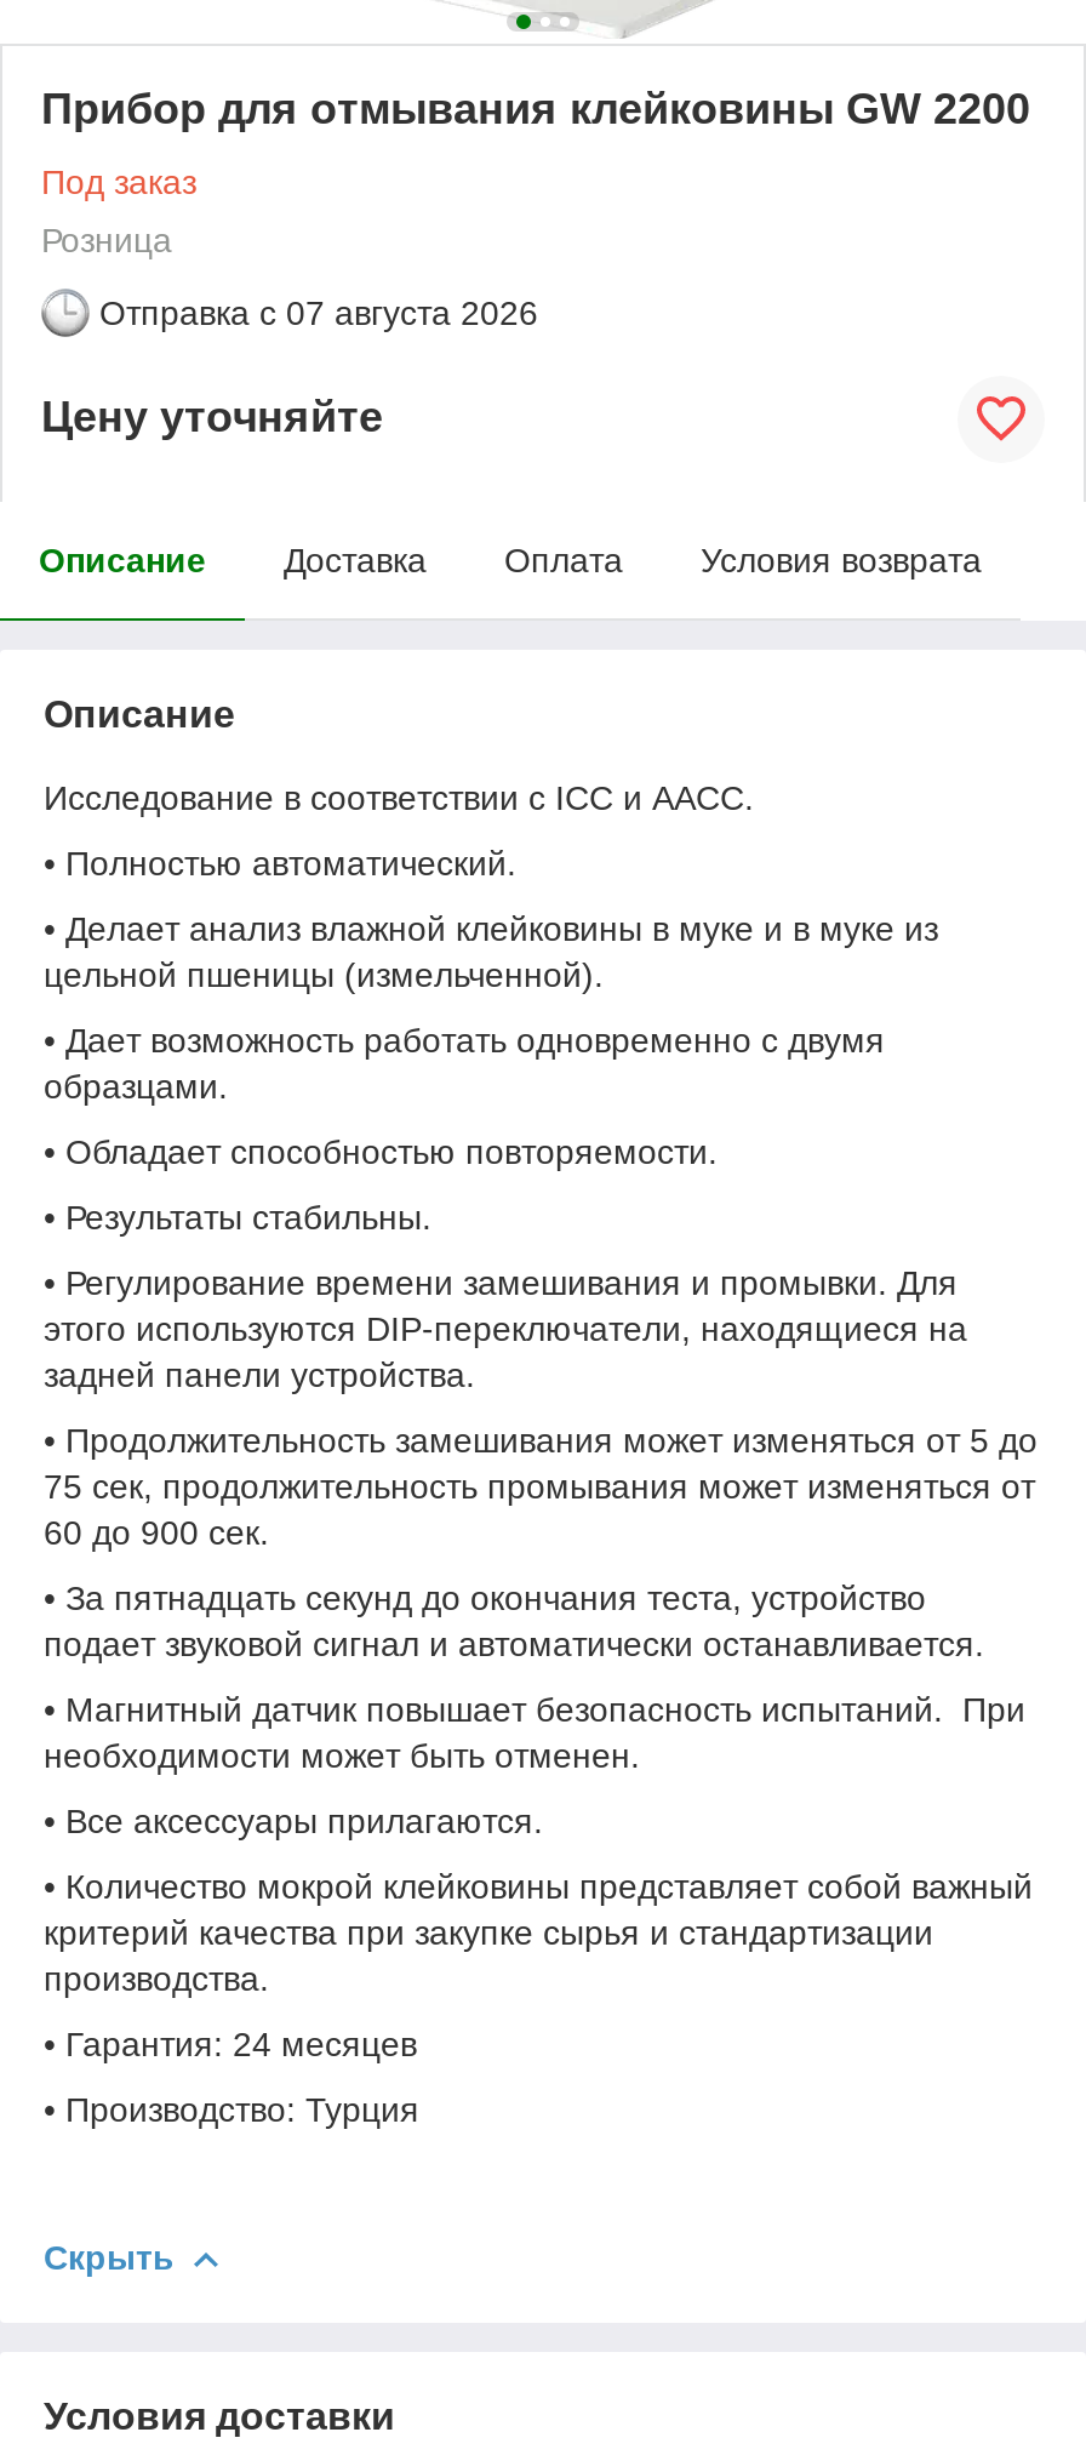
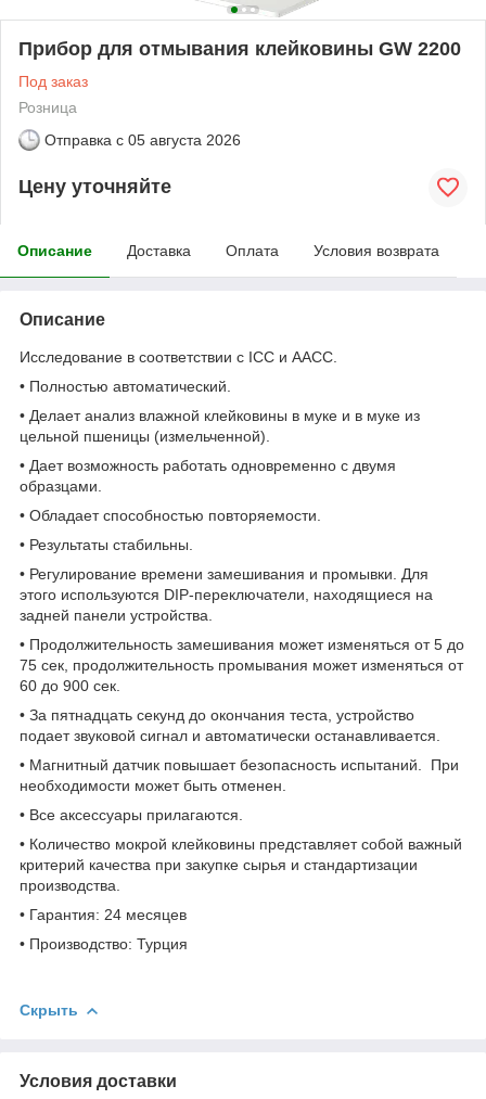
[99,293,538,332] Отправка с 07 августа 2026 -> [44,131,241,148] Отправка с 05 августа 2026

